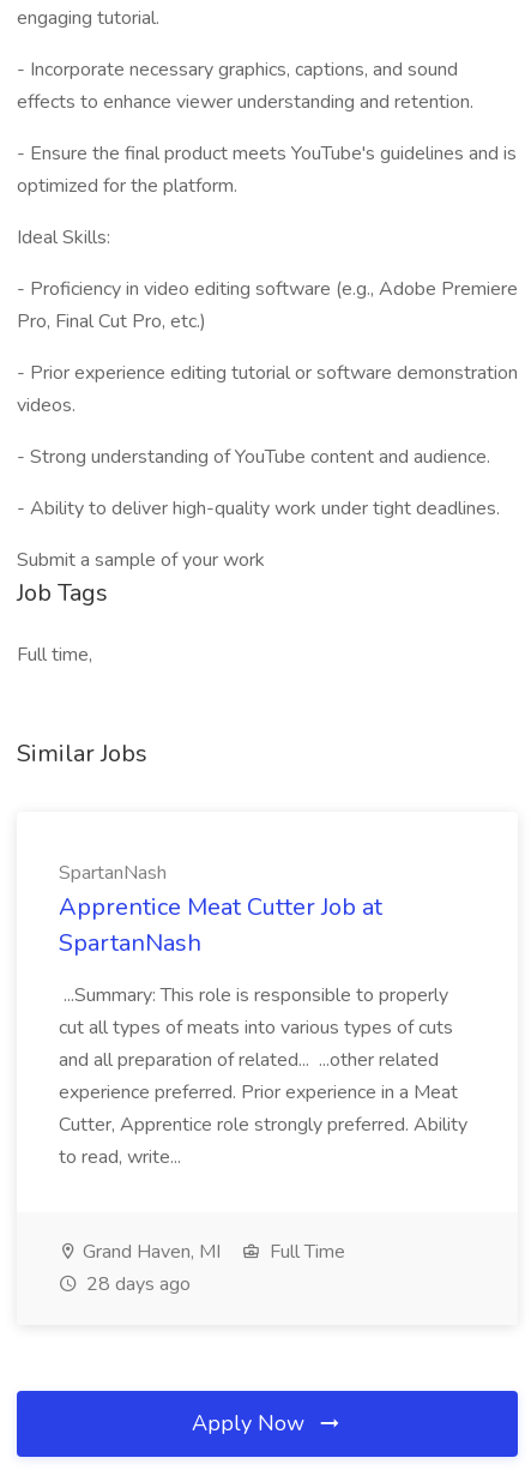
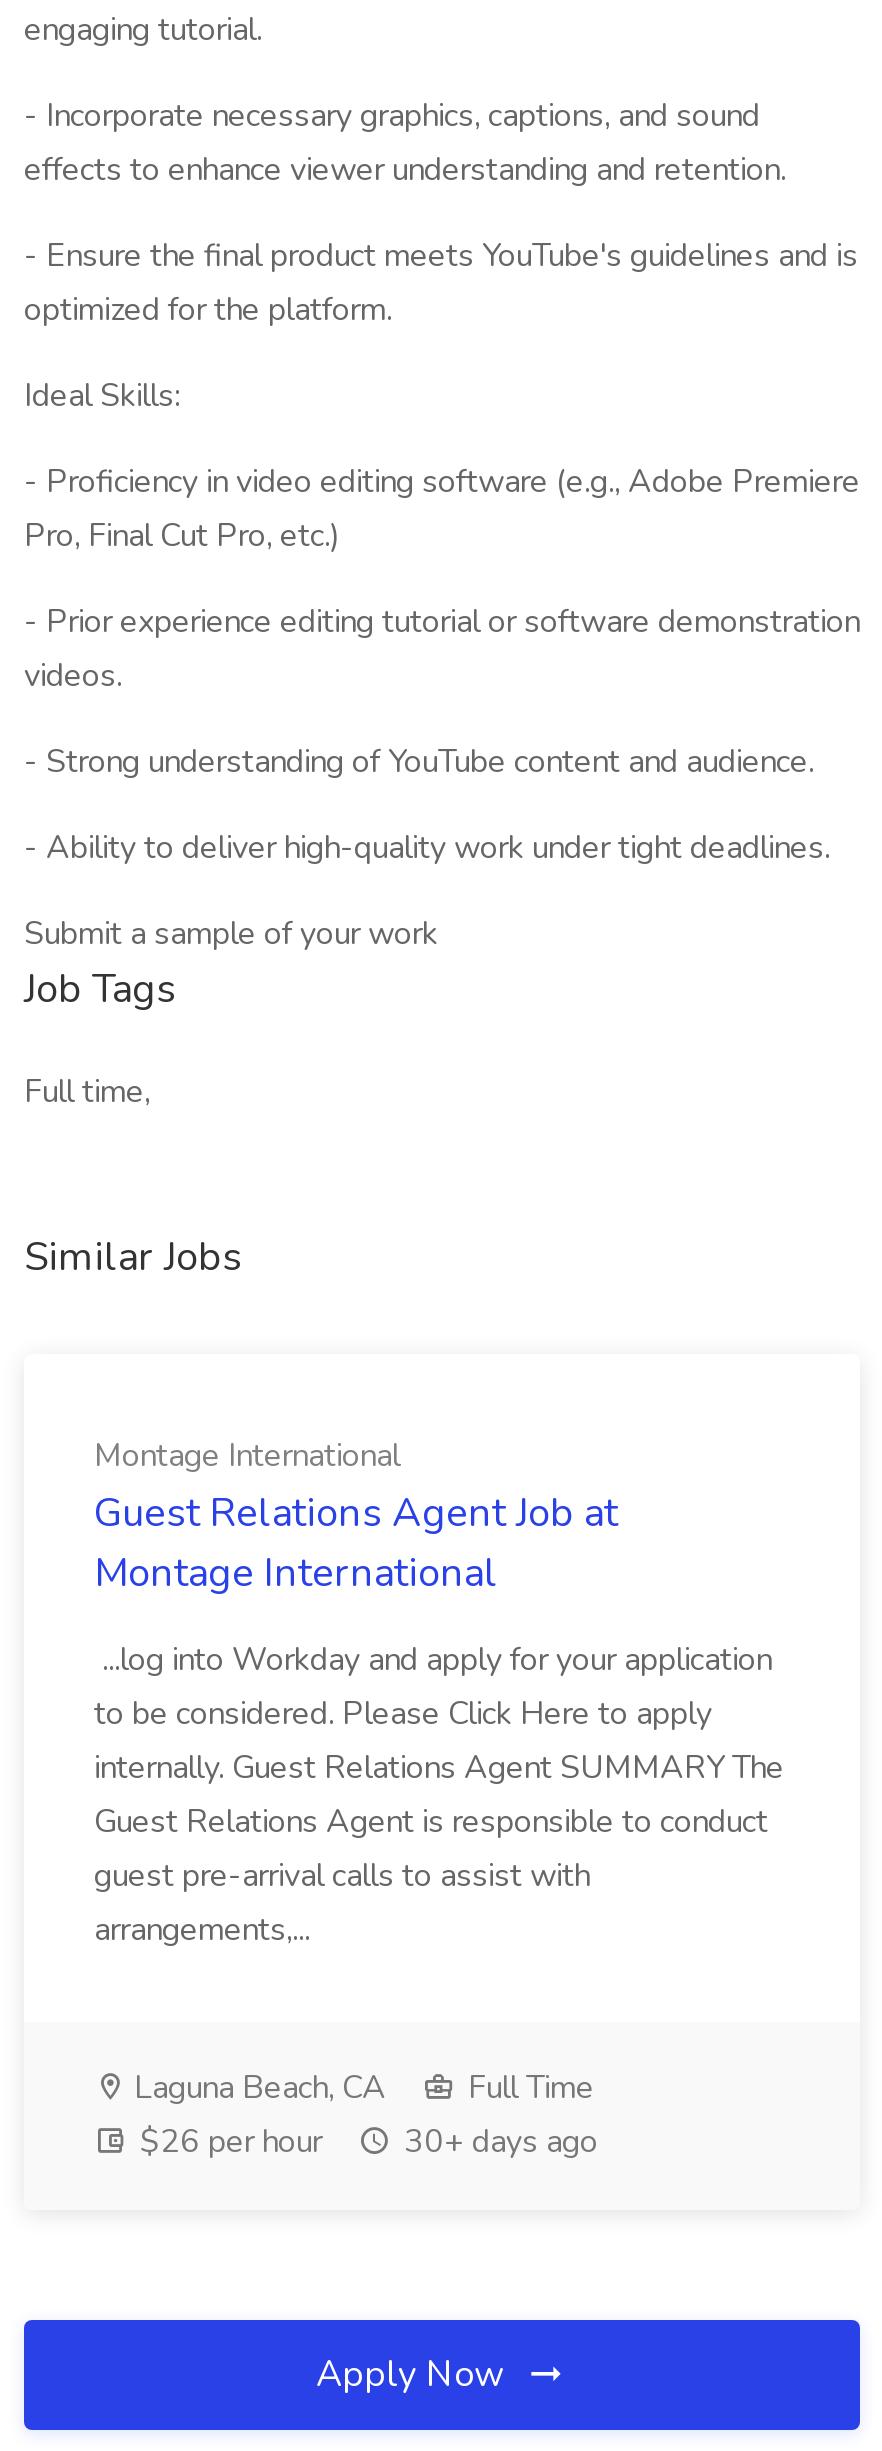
[59,860,382,959] SpartanNash | Apprentice Meat Cutter Job at | SpartanNash -> [94,1434,618,1600] Montage International | Guest Relations Agent Job at | Montage International
[59,982,467,1170] ...Summary: This role is responsible to properly | cut all types of meats into various types of cuts | and all preparation of related... ...other related | experience preferred. Prior experience in a Meat | Cutter, Apprentice role strongly preferred. Ability | to read, write... -> [94,1638,784,1952] ...log into Workday and apply for your application | to be considered. Please Click Here to apply | internally. Guest Relations Agent SUMMARY The | Guest Relations Agent is responsible to conduct | guest pre-arrival calls to assist with | arrangements,...
[78,1239,221,1265] Grand Haven, MI -> [126,2066,386,2110] Laguna Beach, CA
[82,1271,191,1297] 28 days ago -> [132,2120,598,2164] $26 per hour | 30+ days ago

